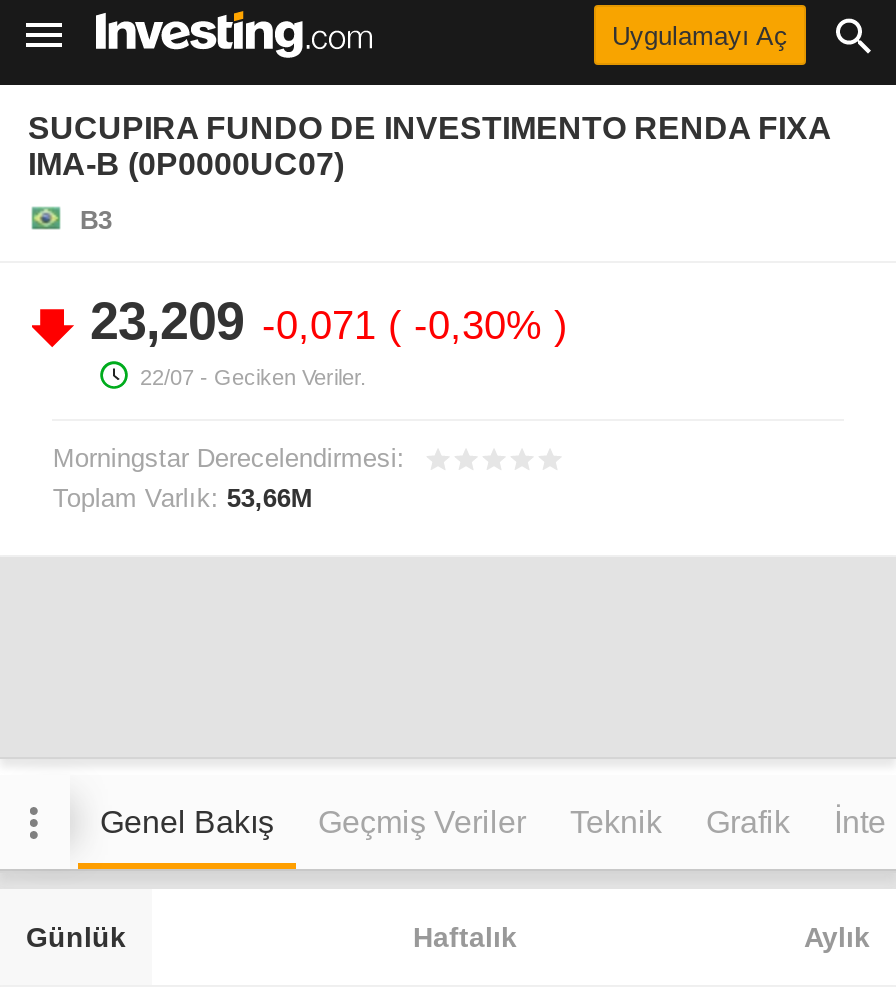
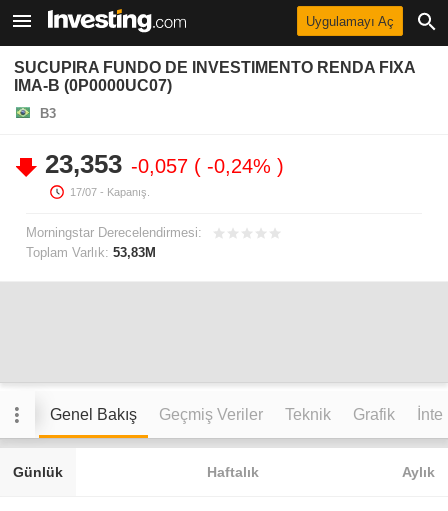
[90,291,554,389] 23,209 -0,071 -0,30% | 22/07 - Geciken Veriler. -> [45,149,277,198] 23,353 -0,057 -0,24% | 17/07 - Kapanış.
[53,483,313,513] Toplam Varlık: 53,66M -> [26,245,156,260] Toplam Varlık: 53,83M

